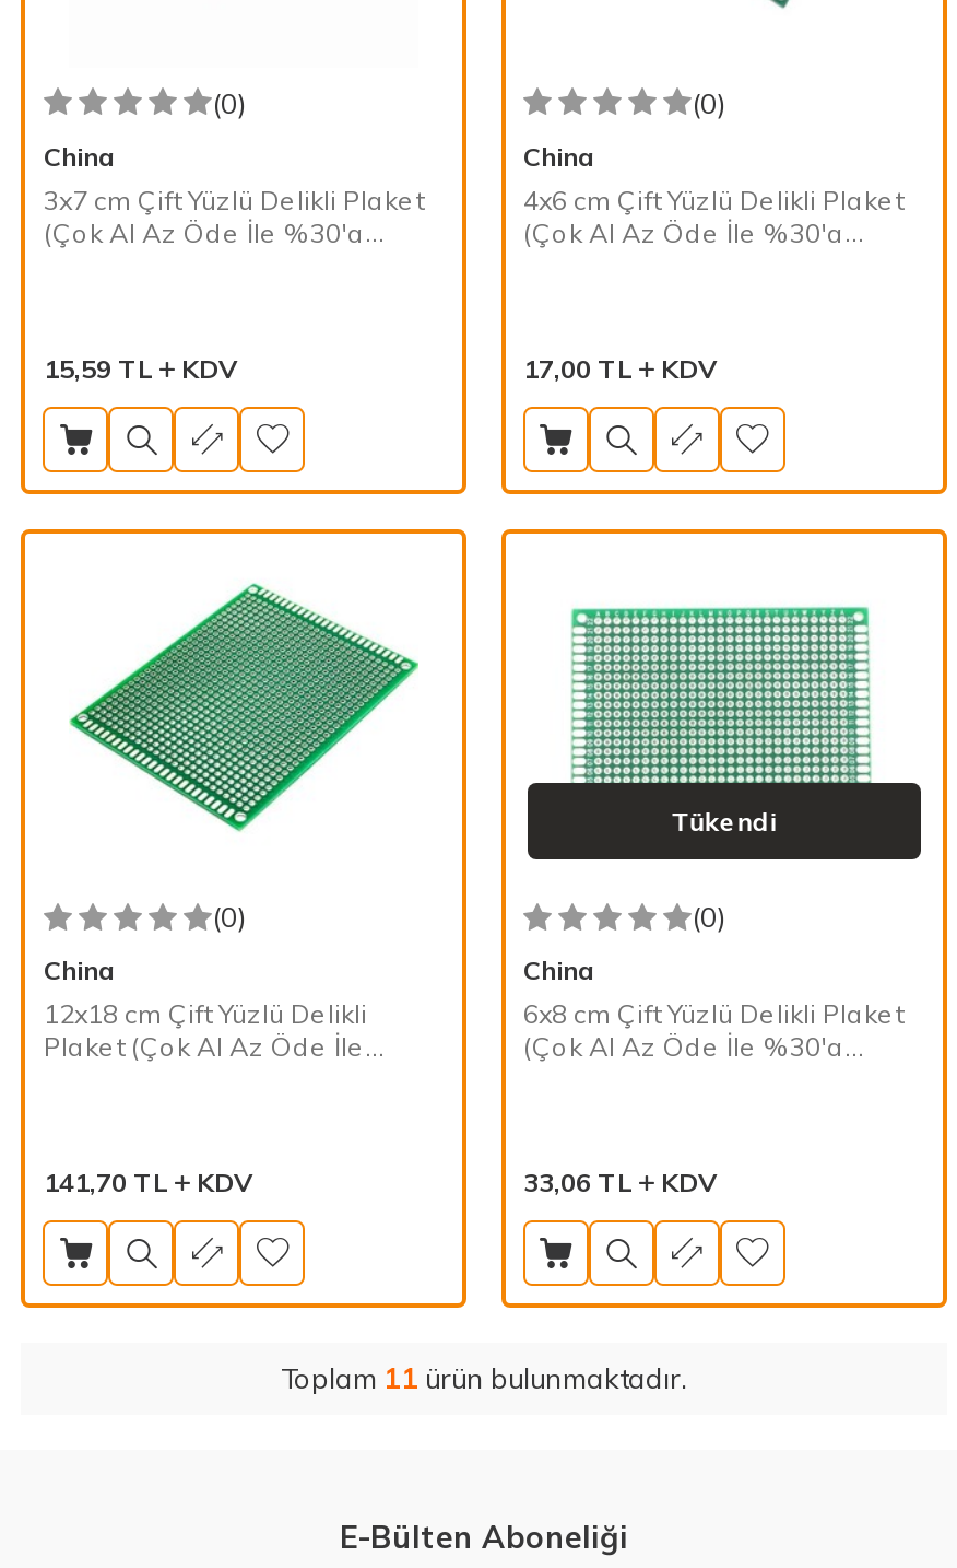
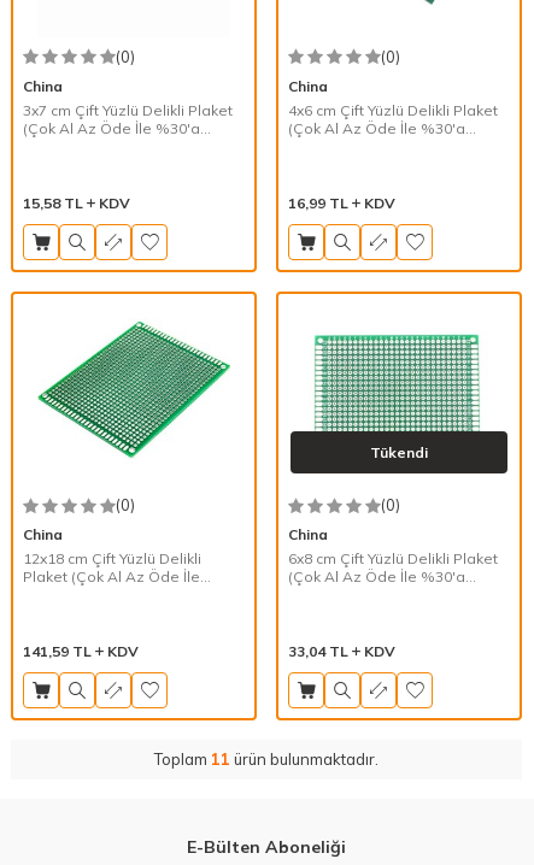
[44,351,238,384] 15,59 TL KDV -> [24,193,131,212] 15,58 TL KDV
[523,351,718,384] 17,00 TL KDV -> [288,193,395,212] 16,99 TL KDV
[44,1166,253,1199] 141,70 TL KDV -> [24,642,139,660] 141,59 TL KDV
[523,1166,718,1199] 33,06 TL KDV -> [288,642,395,660] 33,04 TL KDV

